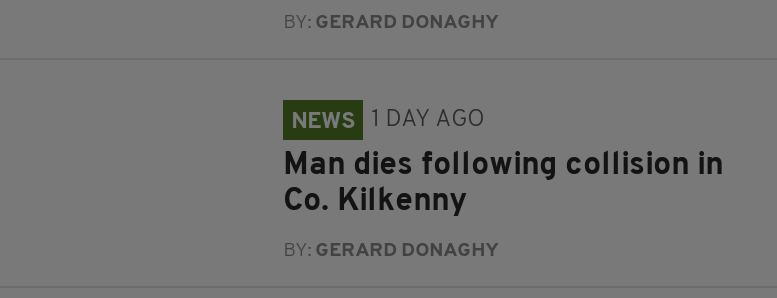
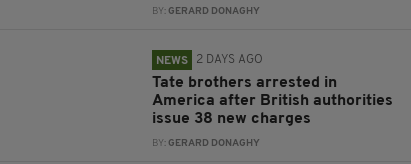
[291,108,485,134] NEWS 1 DAY AGO -> [156,54,263,67] NEWS 2 DAYS AGO
[283,150,723,218] Man dies following collision in | Co. Kilkenny -> [152,75,393,127] Tate brothers arrested in | America after British authorities | issue 38 new charges

